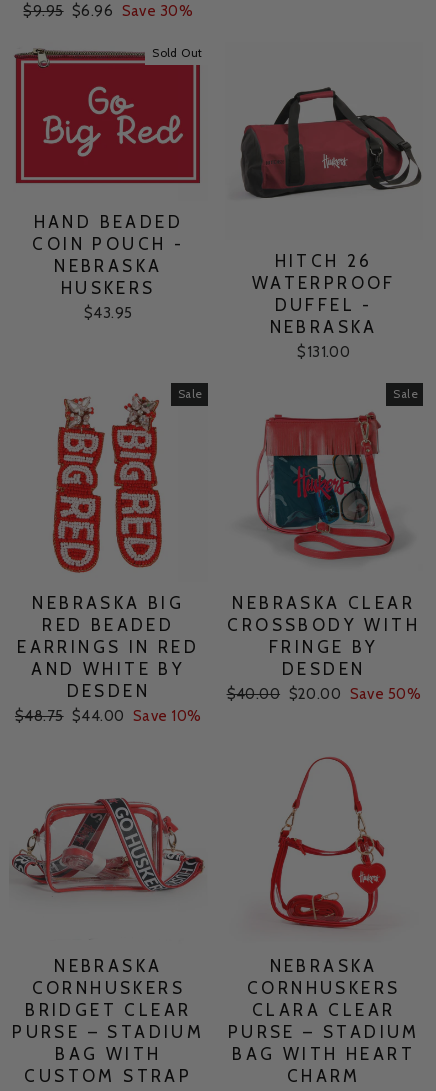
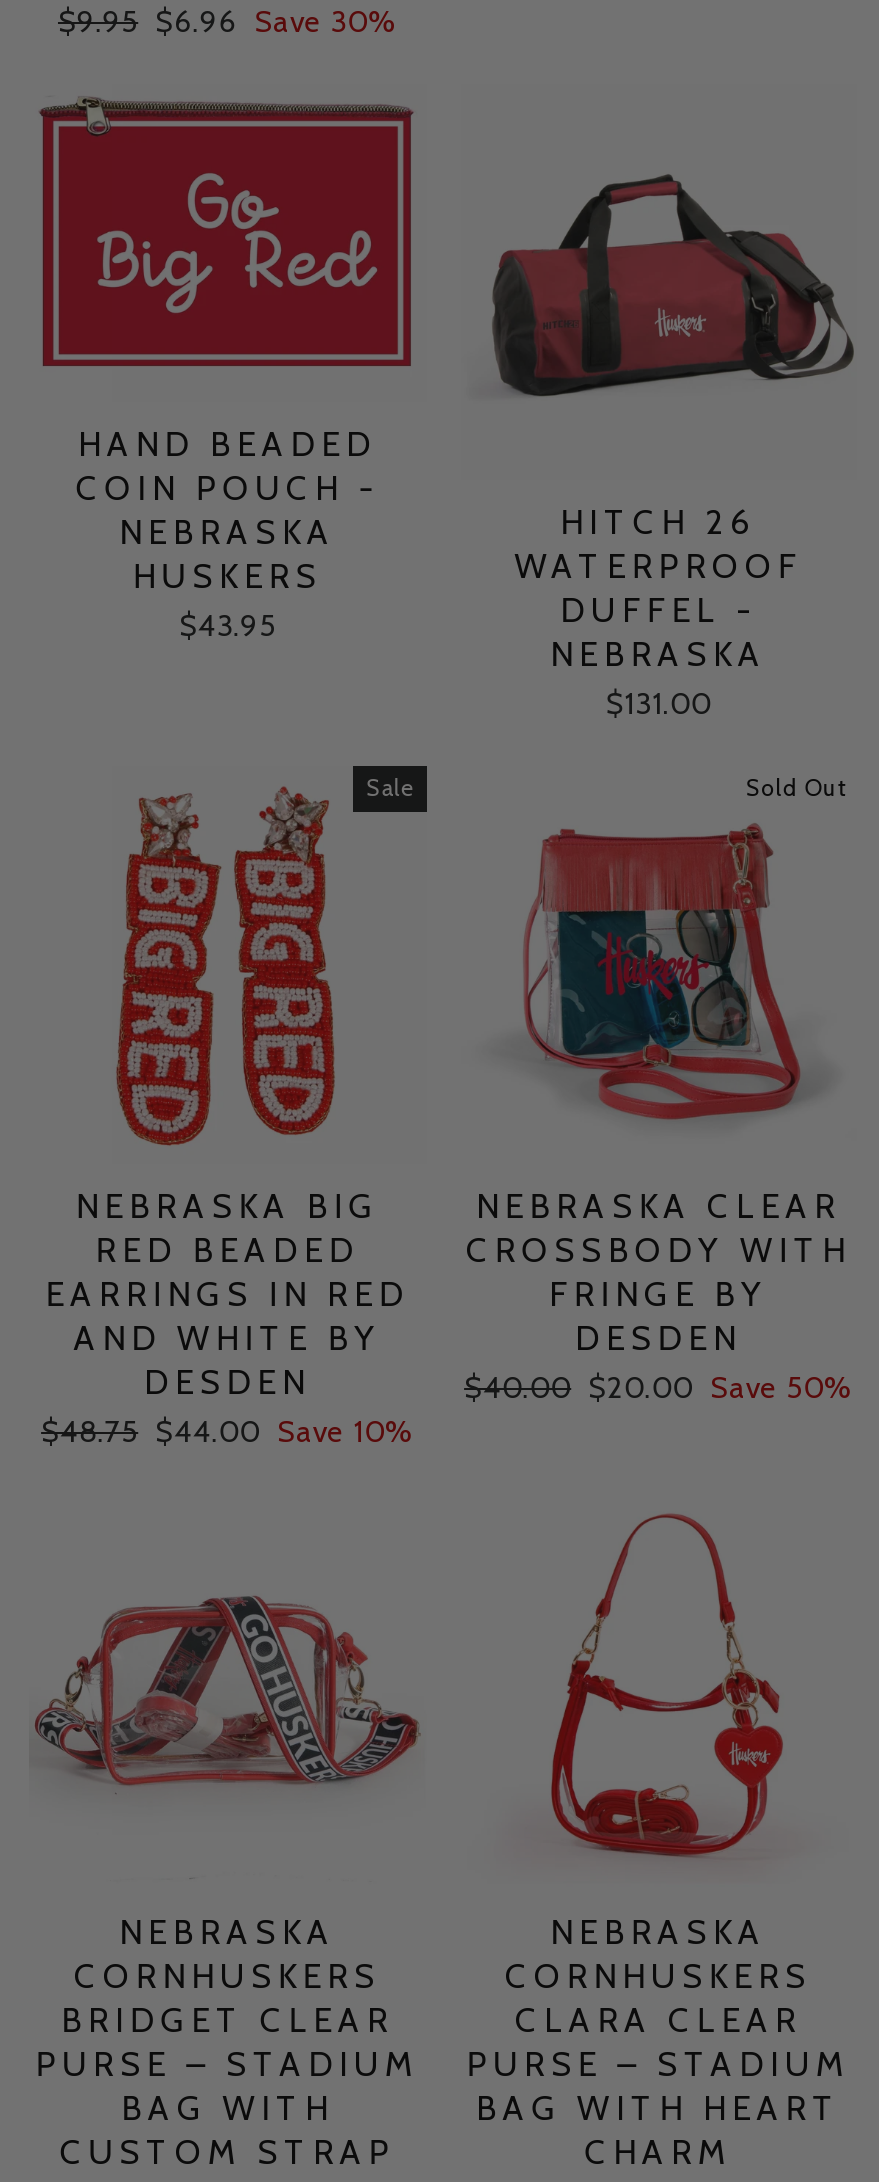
moved [152,46,202,60] -> [746,774,847,802]: Sold Out
[393,387,418,401] Sale -> none

